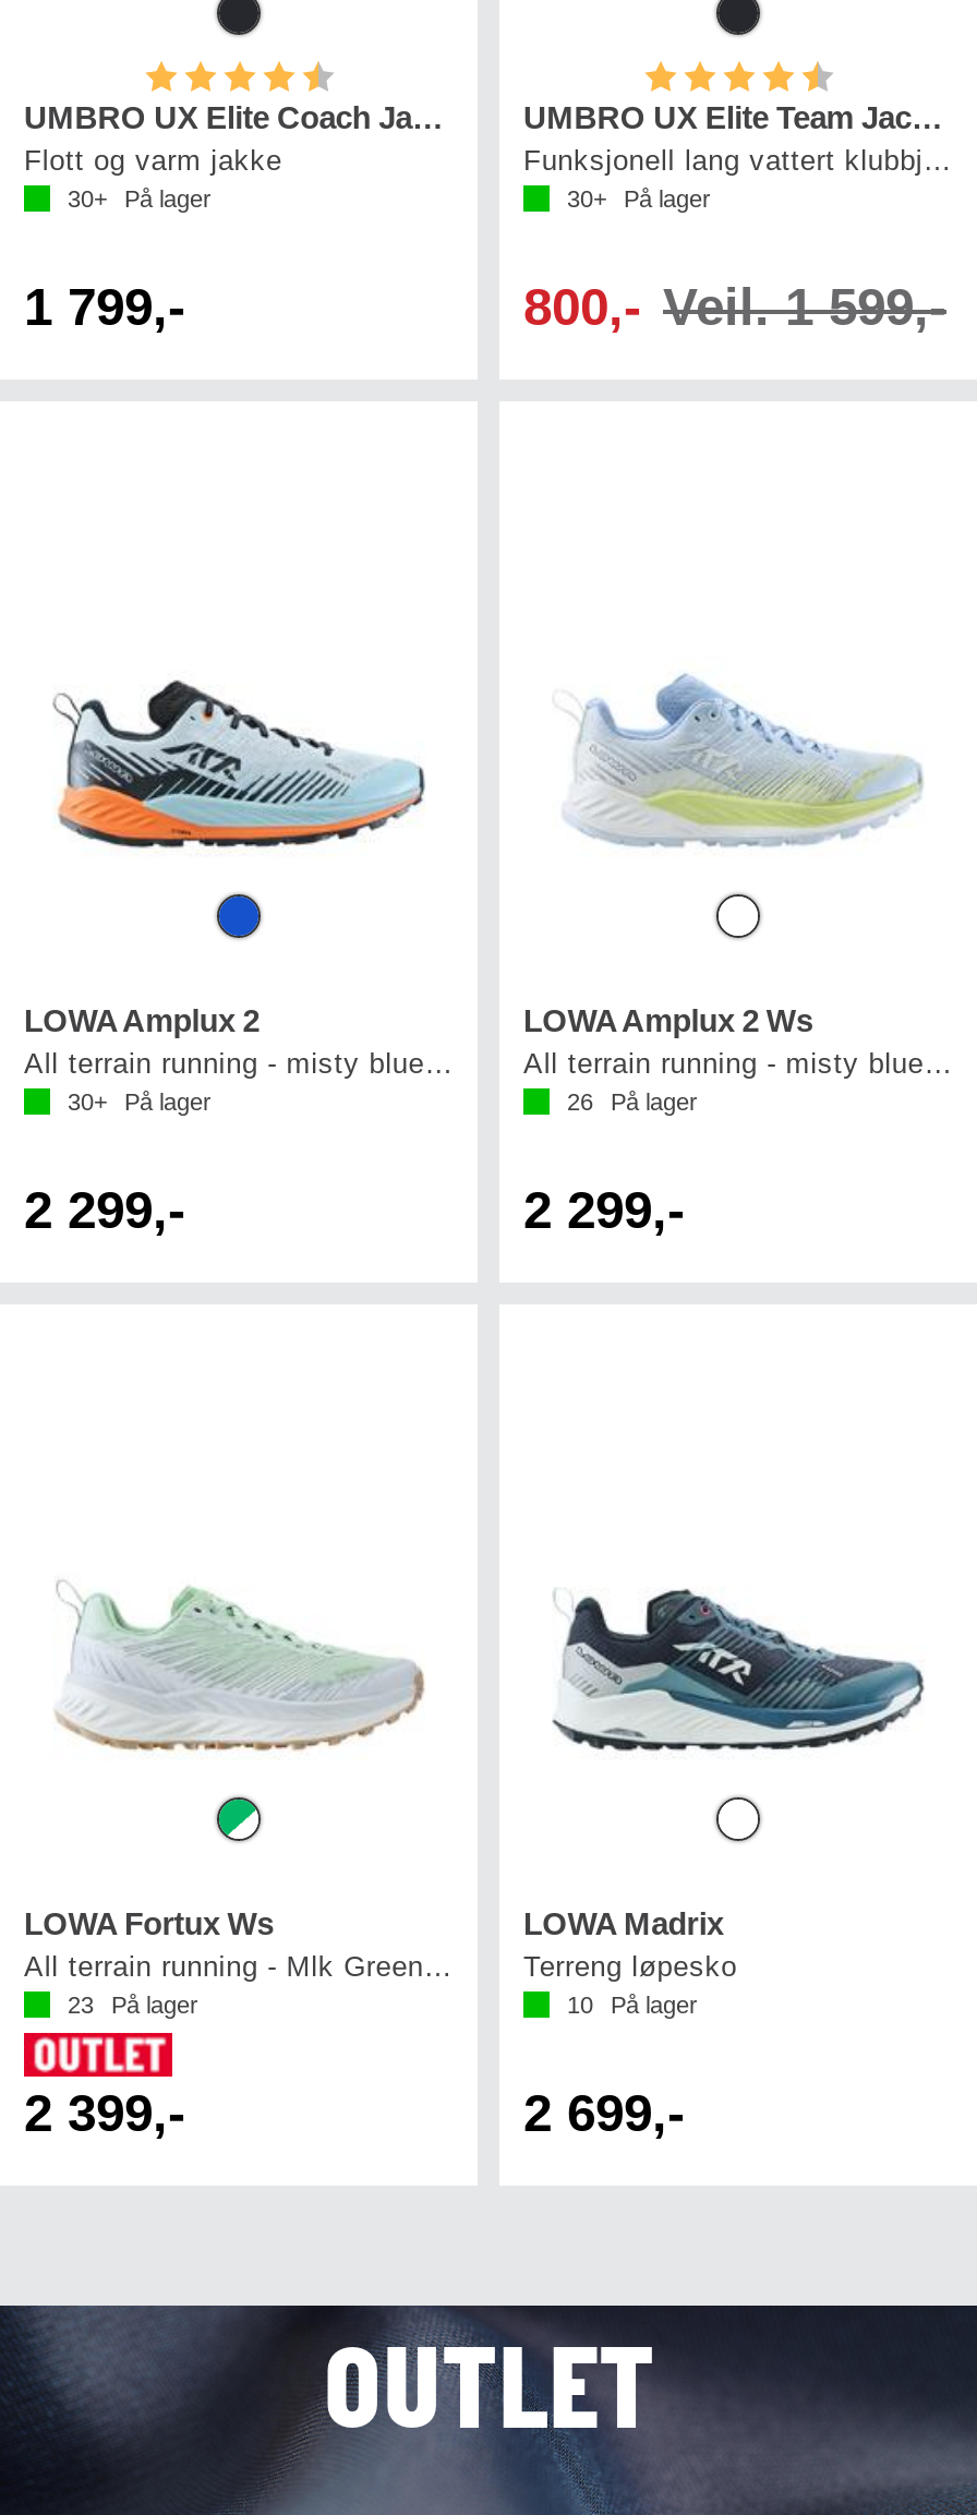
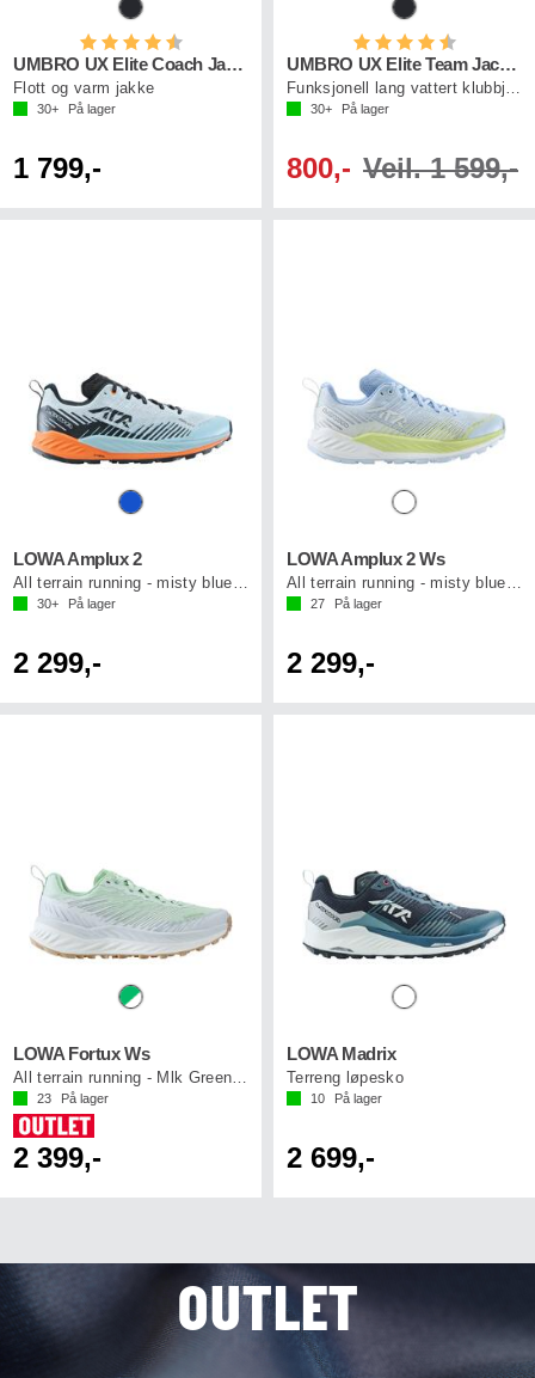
[567,1089,698,1115] 26 På lager -> [310,596,382,611] 27 På lager

